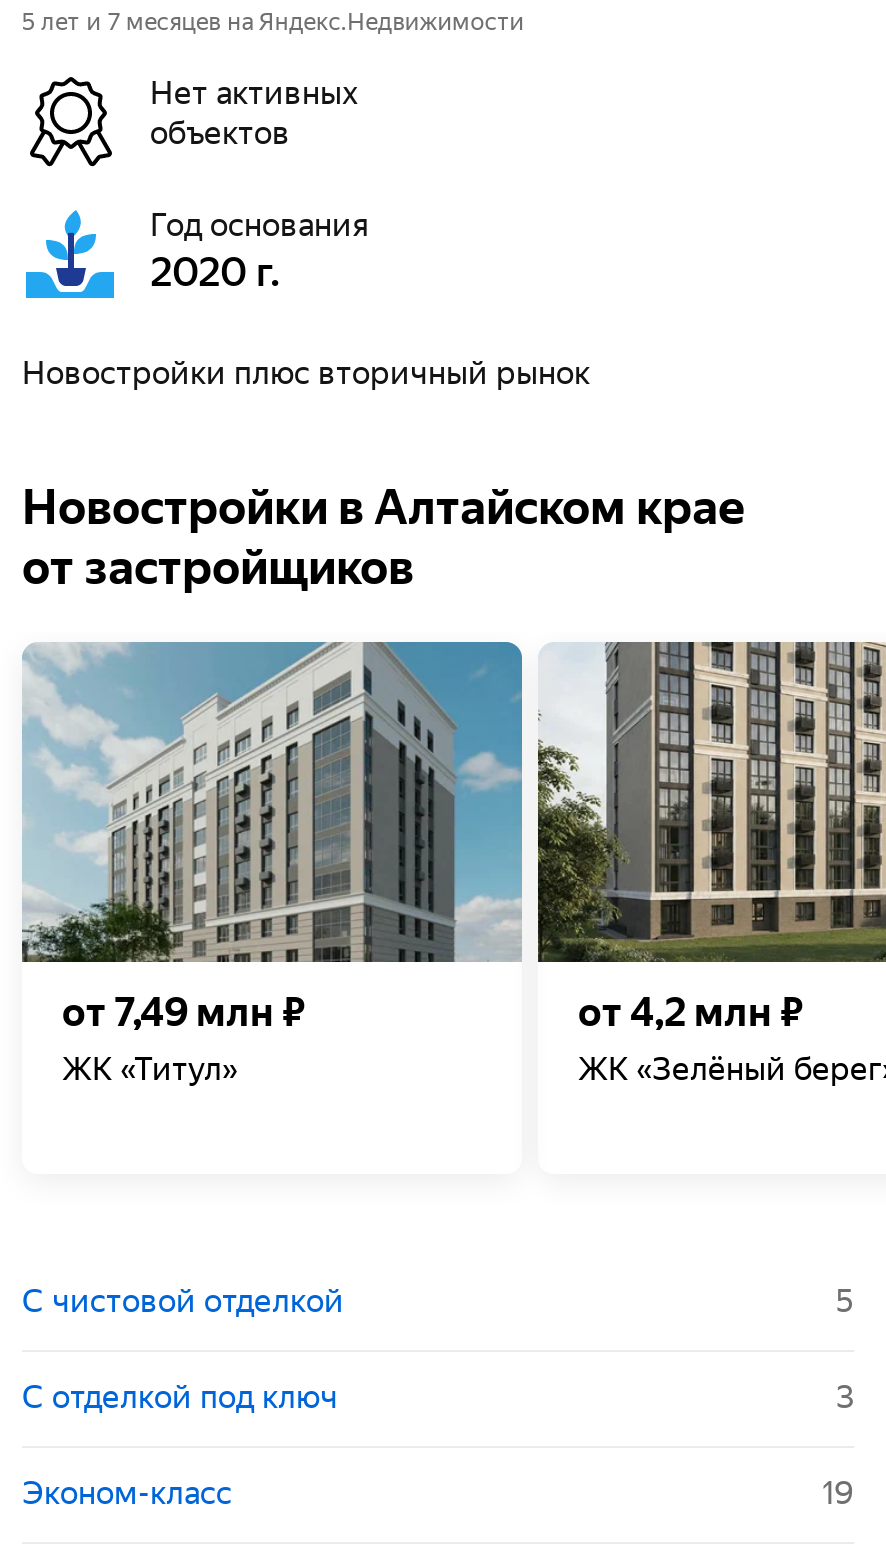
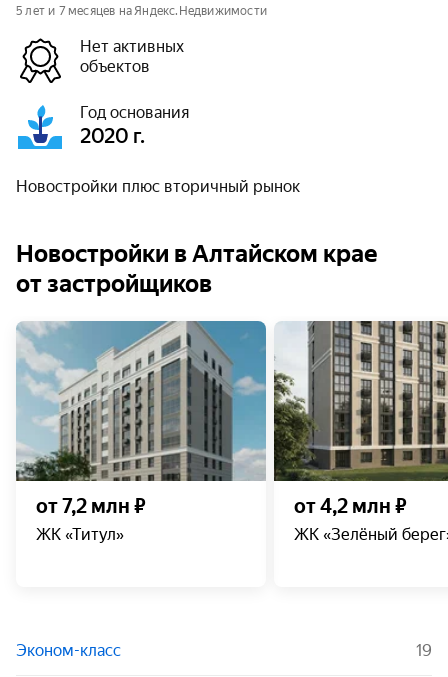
[62,988,306,1036] от 7,49 млн ₽ -> [36,494,146,518] от 7,2 млн ₽
[44,1282,854,1416] С чистовой отделкой | 5 | С отделкой под ключ | 3 -> none

